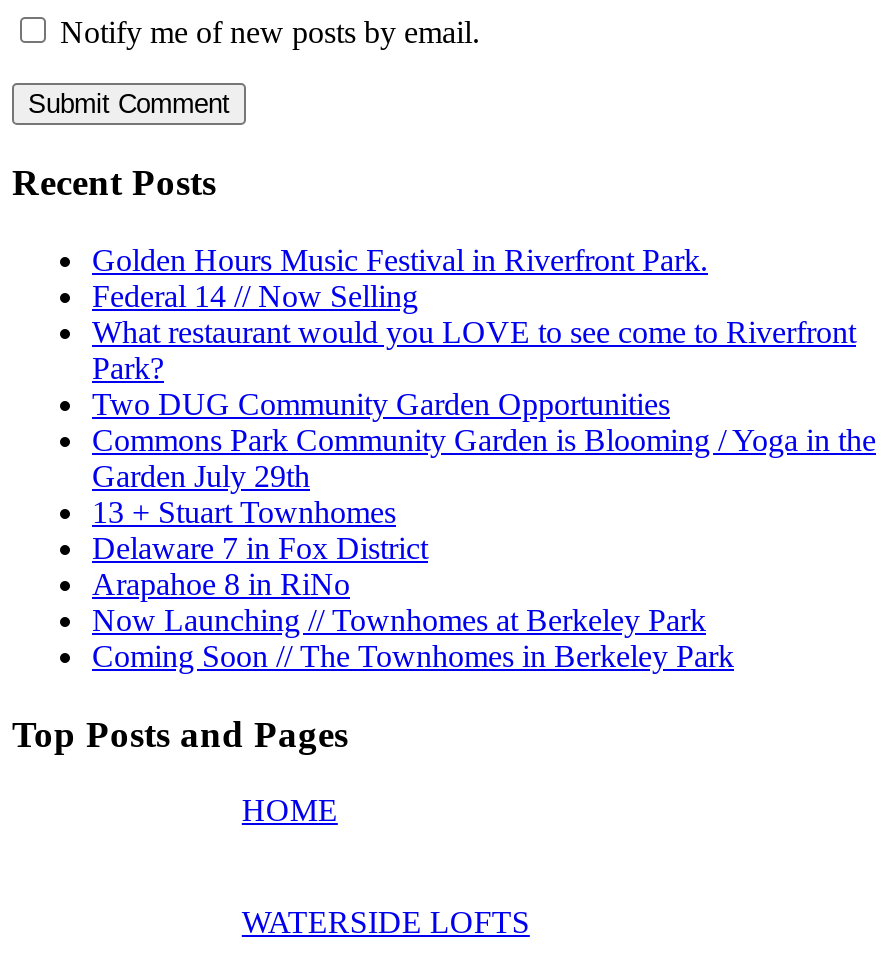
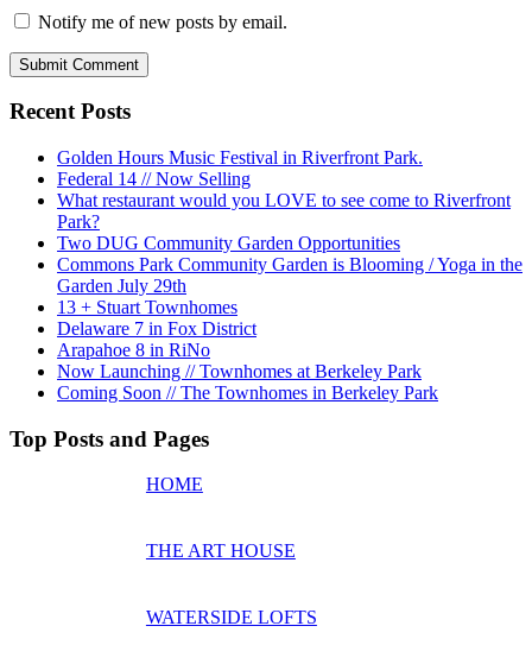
none -> [146,541,296,561] THE ART HOUSE

